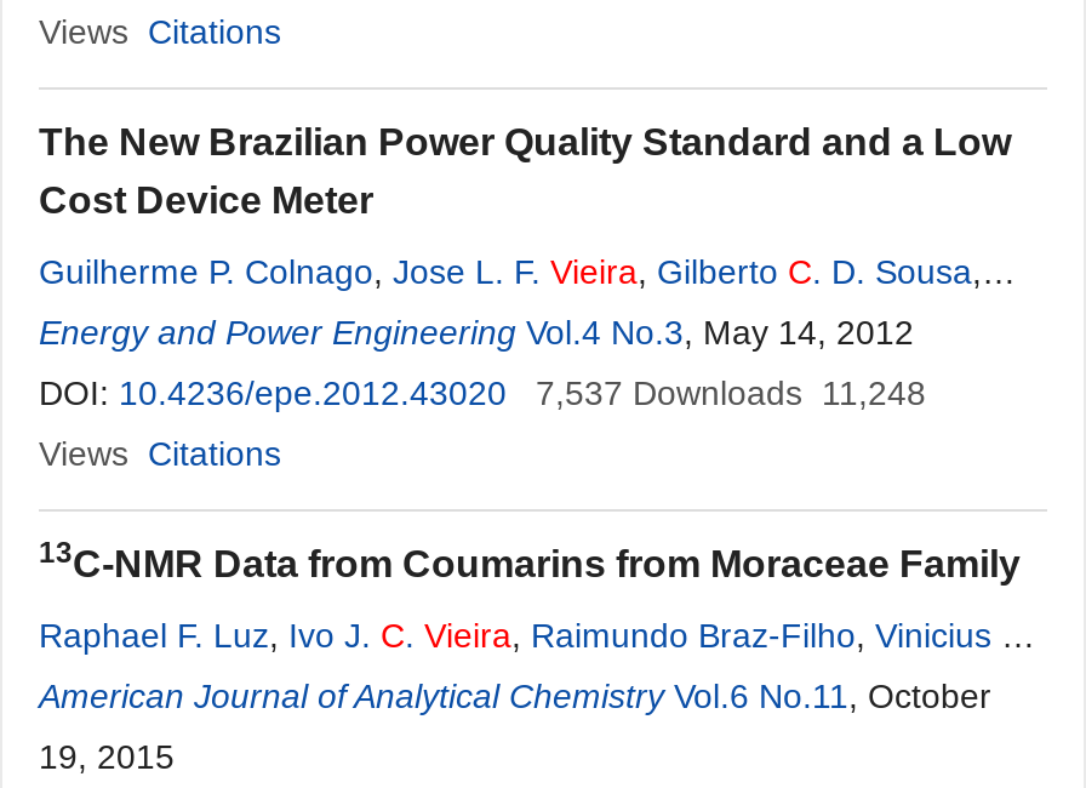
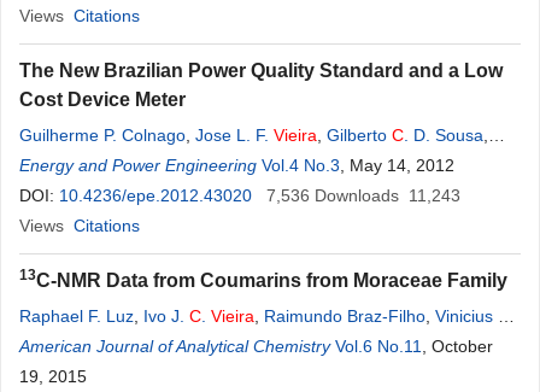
[39,373,926,412] DOI: 10.4236/epe.2012.43020 7,537 Downloads 11,248 -> [19,186,460,205] DOI: 10.4236/epe.2012.43020 7,536 Downloads 11,243

